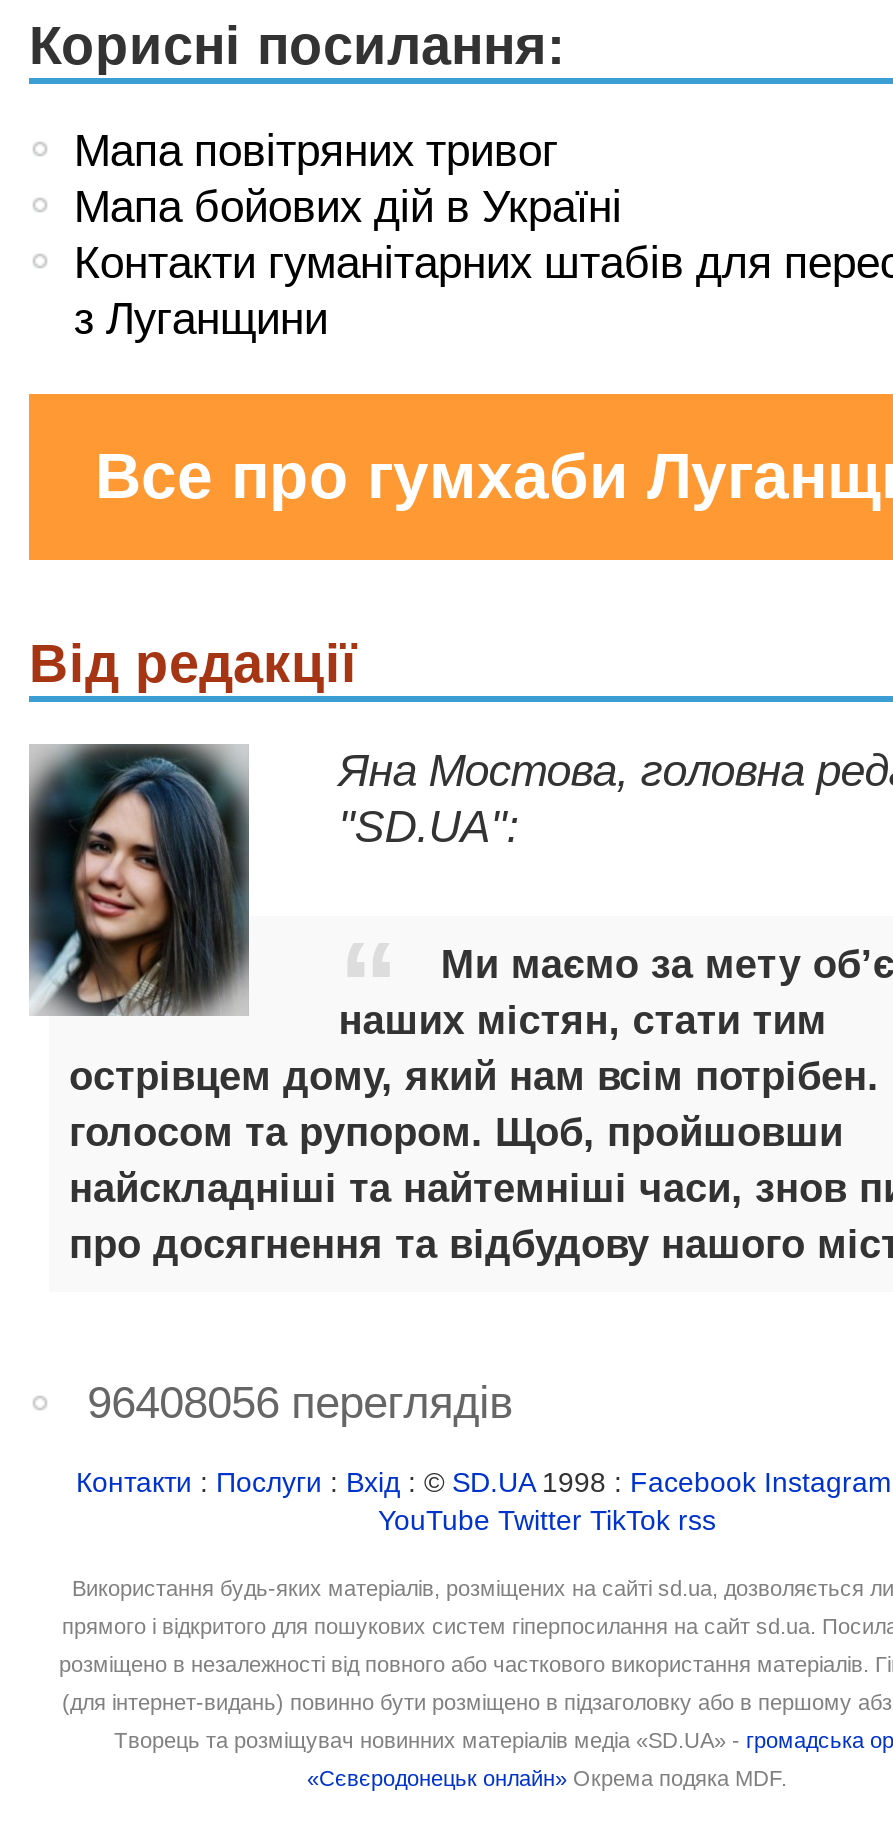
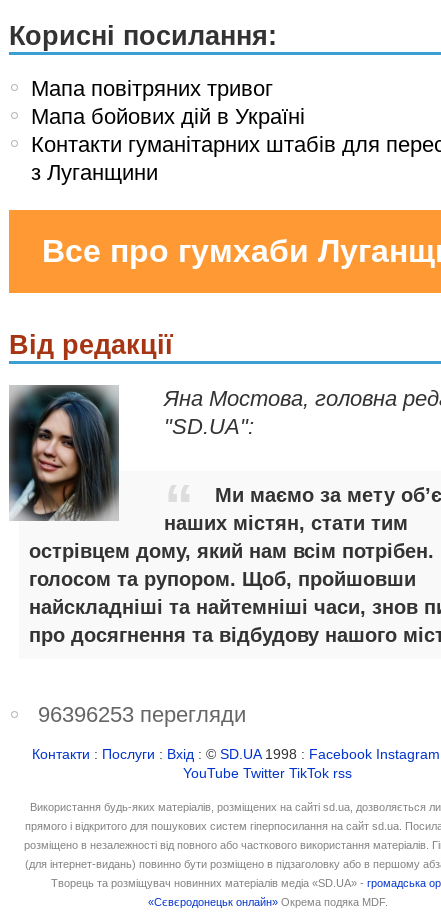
[87,1377,513,1427] 96408056 переглядів -> [38,702,246,727] 96396253 перегляди

